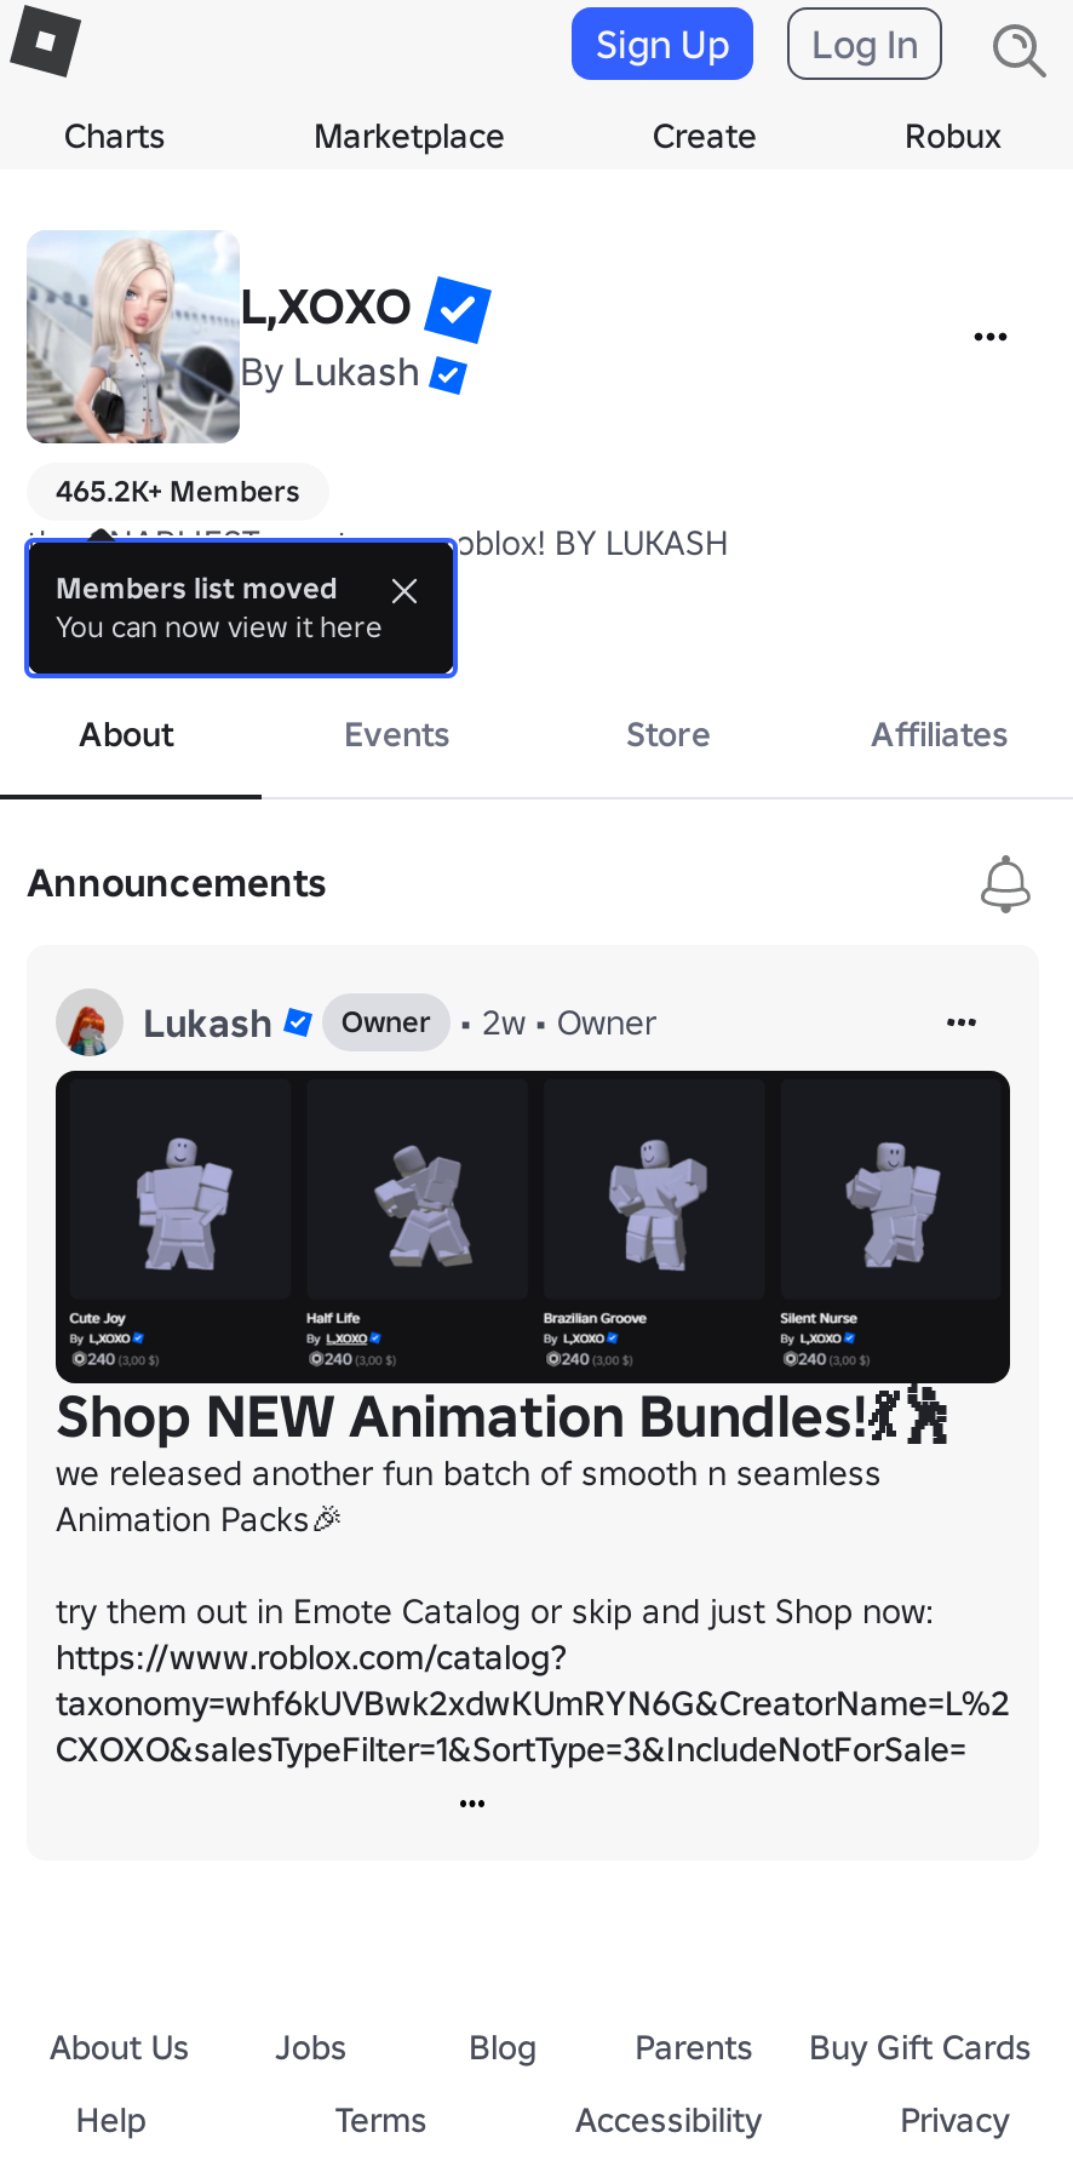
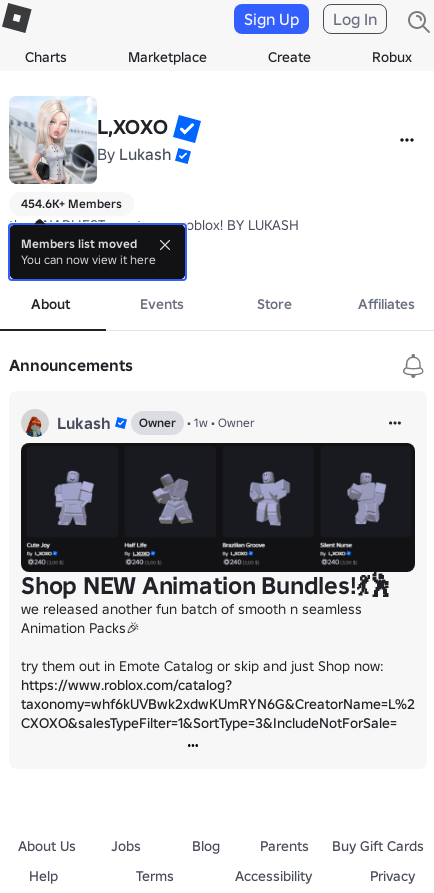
[56,472,300,509] 465.2K+ Members -> [21,196,122,211] 454.6K+ Members
[143,998,656,1047] Lukash Owner • 2w • Owner -> [57,413,255,433] Lukash Owner • 1w • Owner

